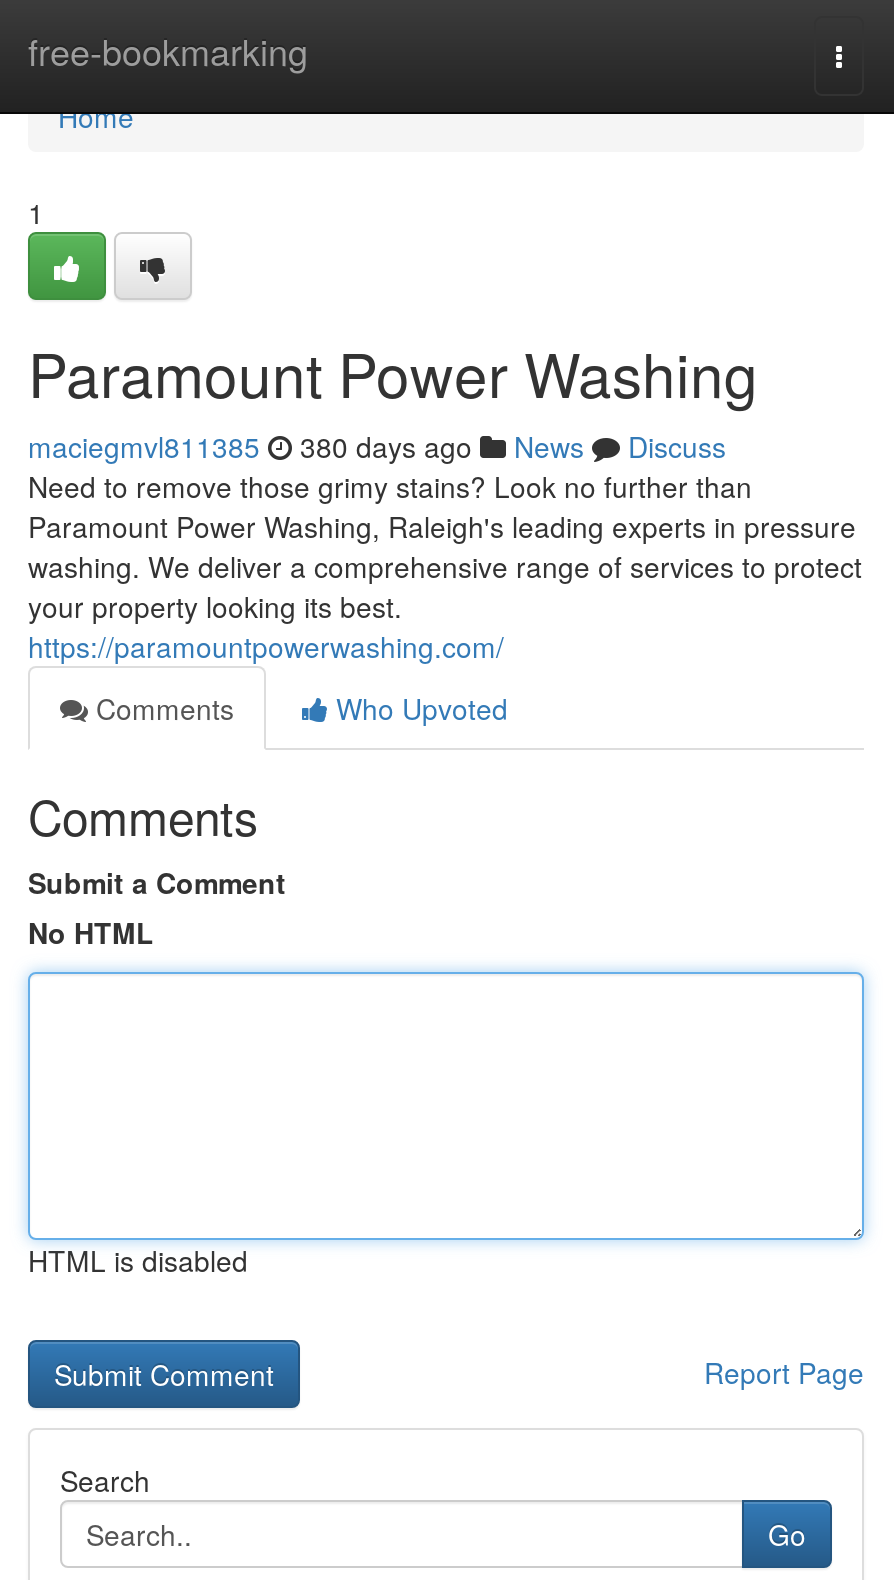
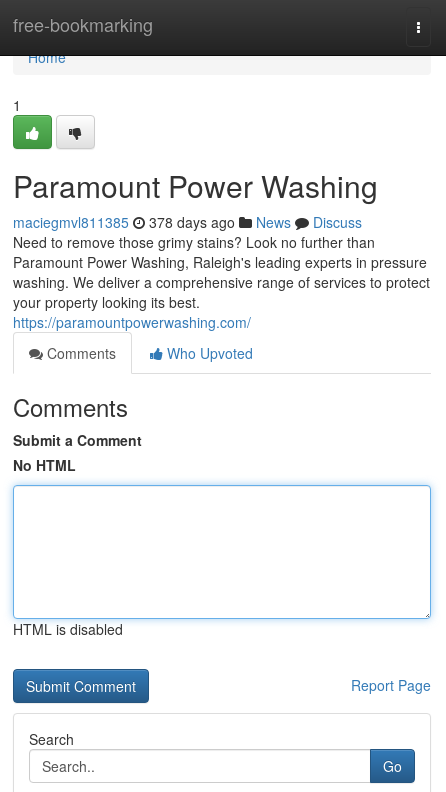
[28,426,726,466] maciegmvl811385 380 days ago News Discuss -> [13,212,362,232] maciegmvl811385 378 days ago News Discuss

